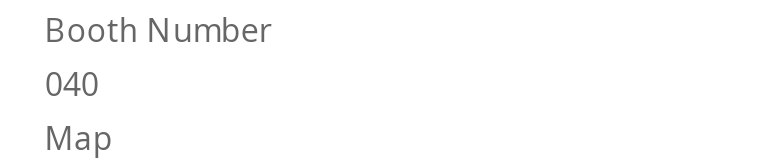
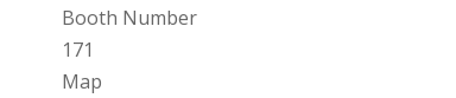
[45,62,99,106] 040 -> [62,36,94,62] 171

